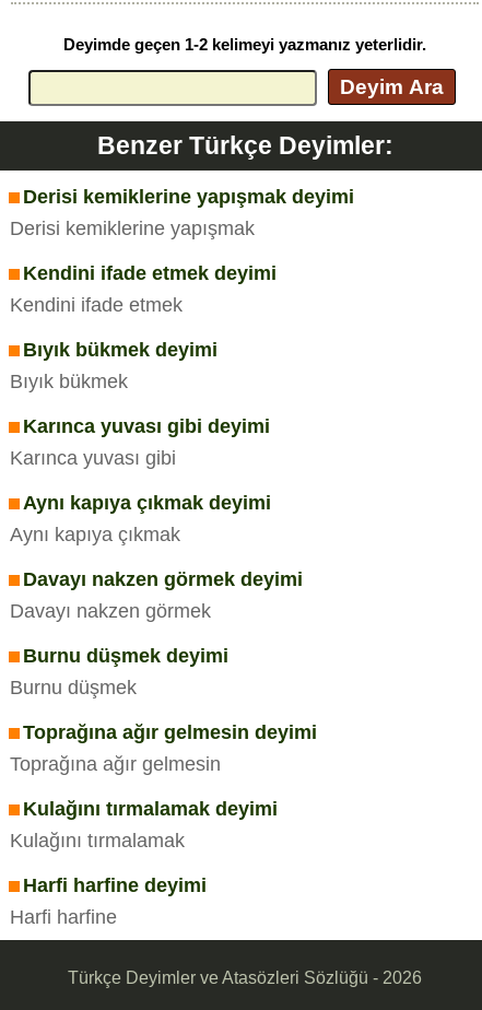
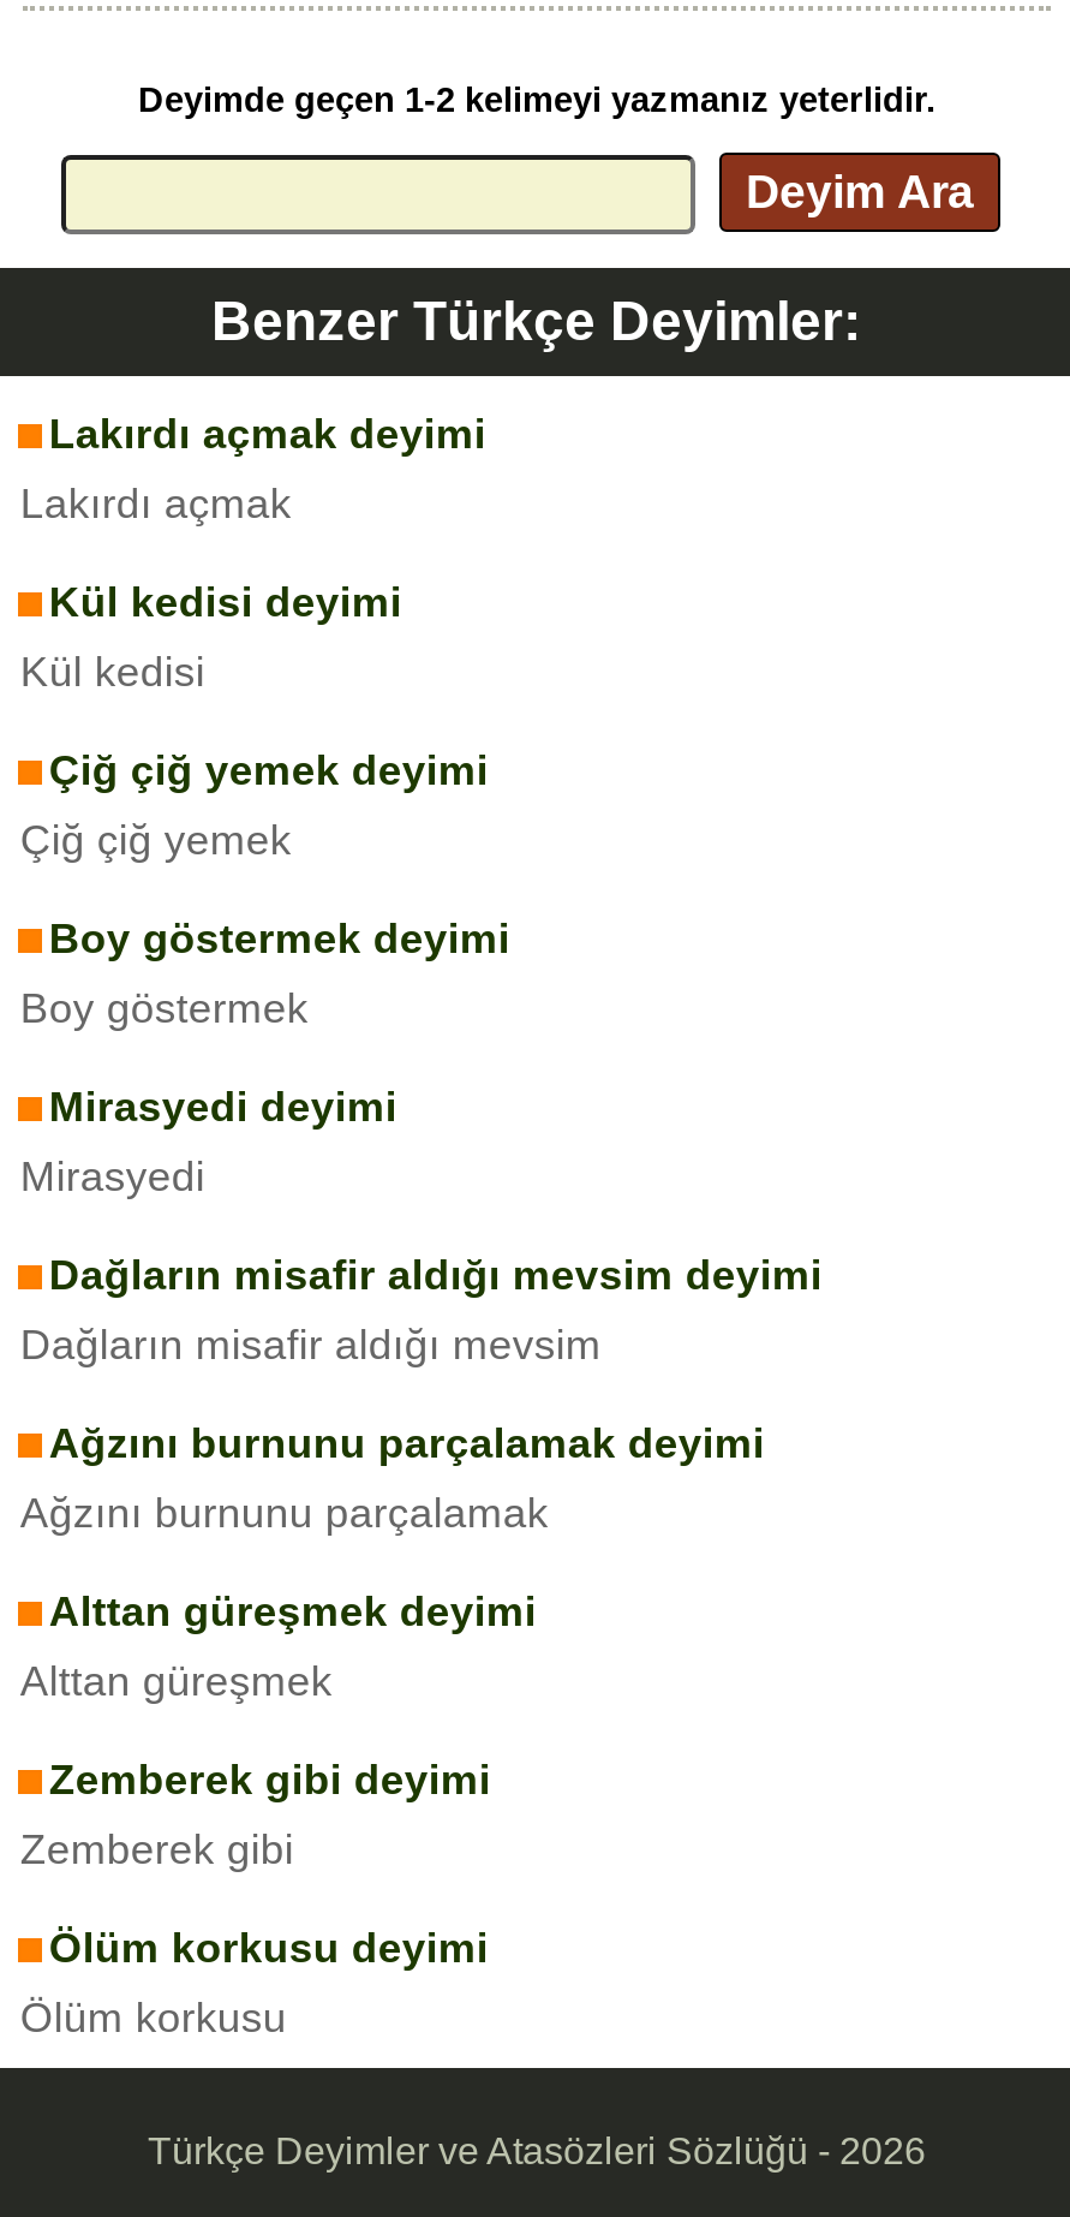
[10,186,354,240] Derisi kemiklerine yapışmak deyimi | Derisi kemiklerine yapışmak -> [20,411,486,528] Lakırdı açmak deyimi | Lakırdı açmak
[10,263,276,316] Kendini ifade etmek deyimi | Kendini ifade etmek -> [20,579,402,697] Kül kedisi deyimi | Kül kedisi
[10,339,217,393] Bıyık bükmek deyimi | Bıyık bükmek -> [20,747,488,865] Çiğ çiğ yemek deyimi | Çiğ çiğ yemek
[10,416,270,469] Karınca yuvası gibi deyimi | Karınca yuvası gibi -> [20,915,510,1033] Boy göstermek deyimi | Boy göstermek
[10,492,271,546] Aynı kapıya çıkmak deyimi | Aynı kapıya çıkmak -> [20,1084,397,1201] Mirasyedi deyimi | Mirasyedi
[10,569,303,622] Davayı nakzen görmek deyimi | Davayı nakzen görmek -> [20,1252,822,1370] Dağların misafir aldığı mevsim deyimi | Dağların misafir aldığı mevsim
[10,645,228,699] Burnu düşmek deyimi | Burnu düşmek -> [20,1420,764,1538] Ağzını burnunu parçalamak deyimi | Ağzını burnunu parçalamak
[10,722,317,775] Toprağına ağır gelmesin deyimi | Toprağına ağır gelmesin -> [20,1588,536,1706] Alttan güreşmek deyimi | Alttan güreşmek
[10,798,277,852] Kulağını tırmalamak deyimi | Kulağını tırmalamak -> [20,1757,491,1874] Zemberek gibi deyimi | Zemberek gibi
[10,875,206,928] Harfi harfine deyimi | Harfi harfine -> [20,1925,488,2043] Ölüm korkusu deyimi | Ölüm korkusu

